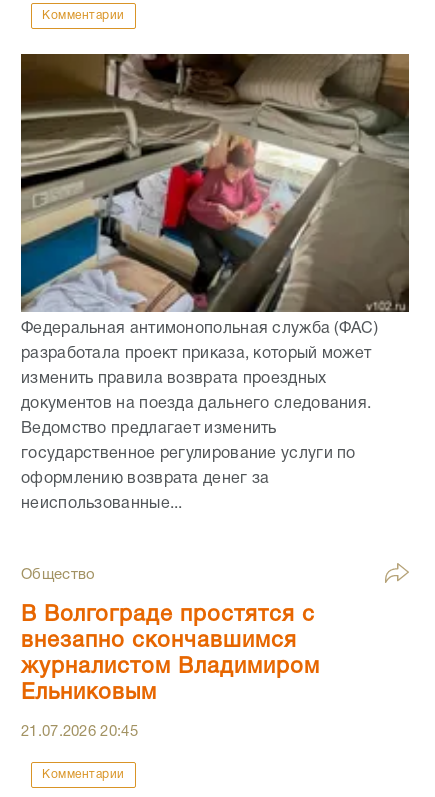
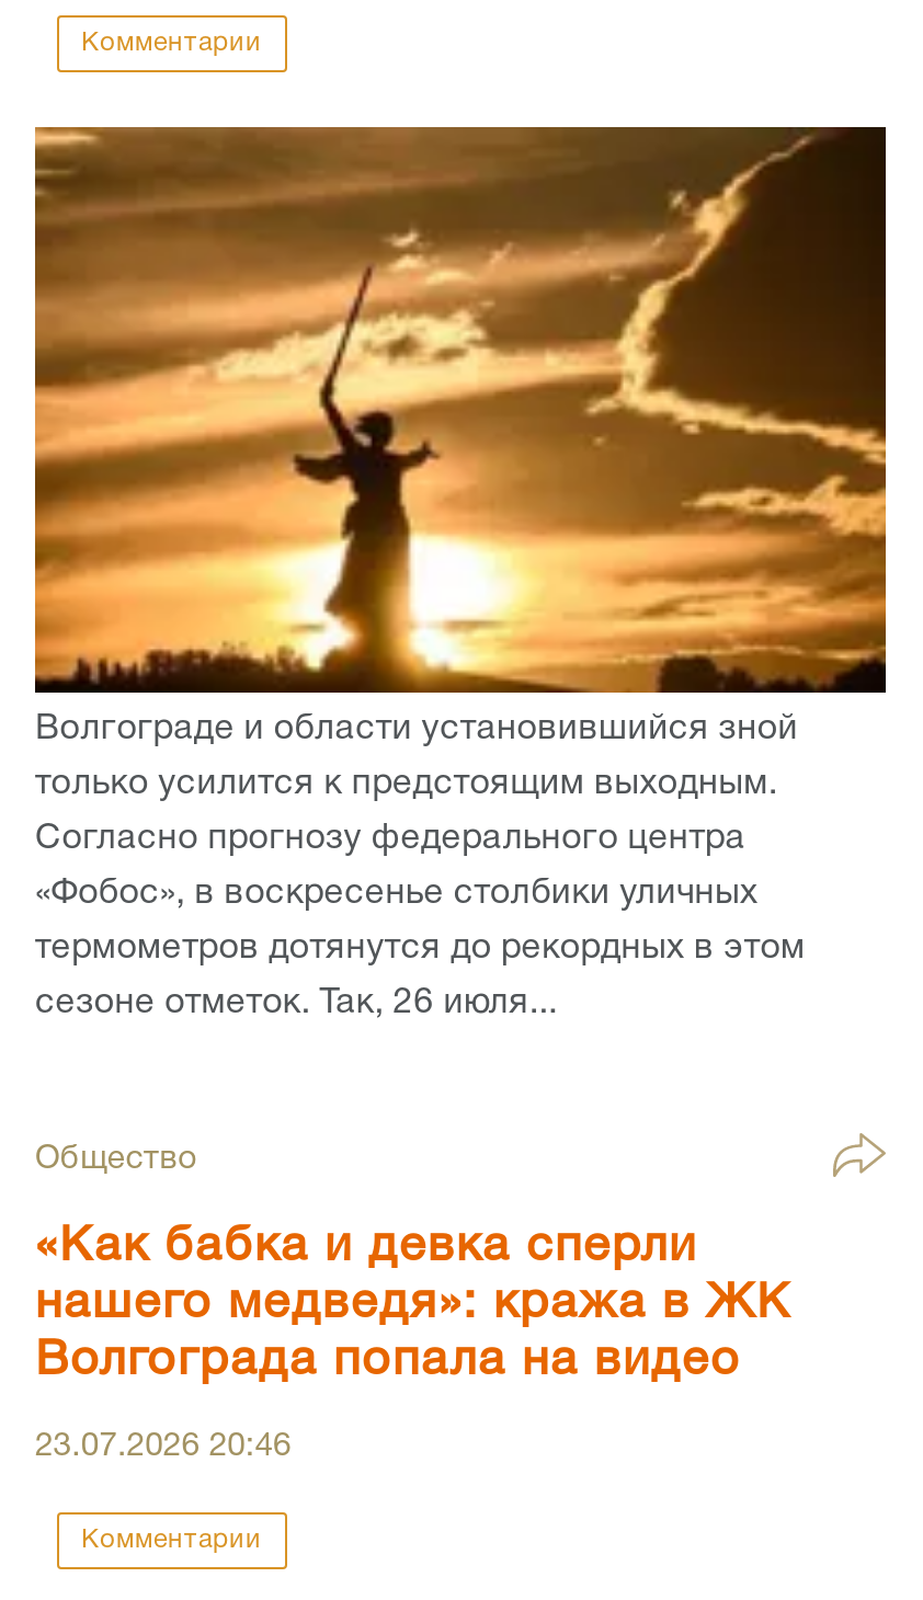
[20,53,410,511] [image] | Федеральная антимонопольная служба (ФАС) | разработала проект приказа, который может | изменить правила возврата проездных | документов на поезда дальнего следования. | Ведомство предлагает изменить | государственное регулирование услуги по | оформлению возврата денег за | неиспользованные... -> [33,125,888,1020] [image] | Волгограде и области установившийся зной | только усилится к предстоящим выходным. | Согласно прогнозу федерального центра | «Фобос», в воскресенье столбики уличных | термометров дотянутся до рекордных в этом | сезоне отметок. Так, 26 июля...
[21,605,320,703] В Волгограде простятся с | внезапно скончавшимся | журналистом Владимиром | Ельниковым -> [35,1226,791,1384] «Как бабка и девка сперли | нашего медведя»: кража в ЖК | Волгограда попала на видео
[21,725,138,739] 21.07.2026 20:45 -> [35,1432,291,1463] 23.07.2026 20:46

